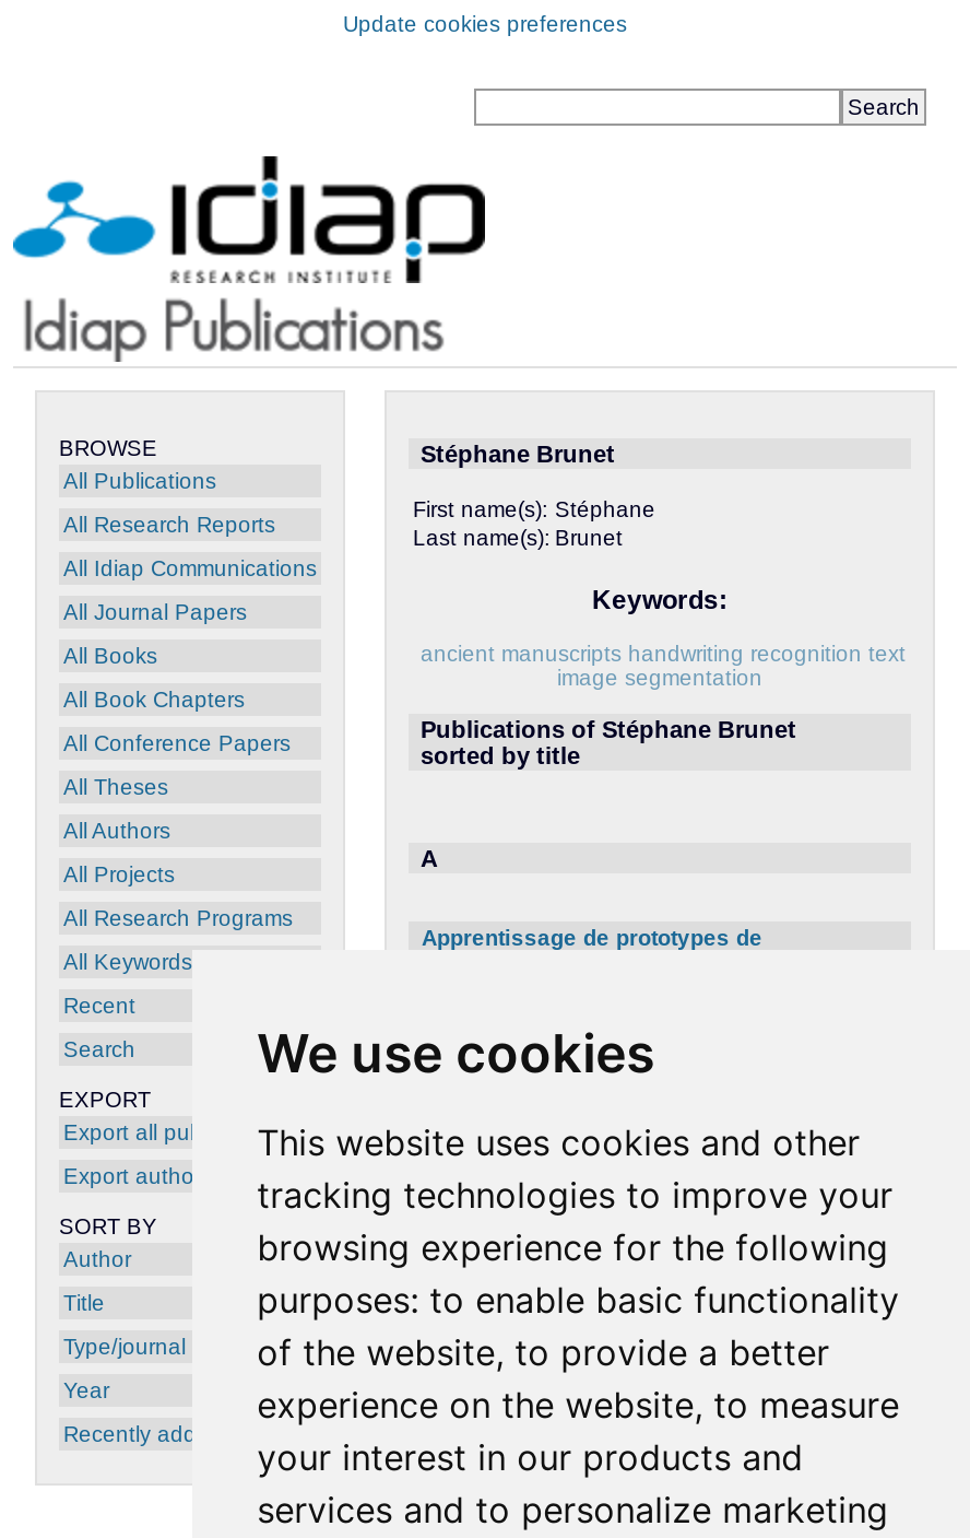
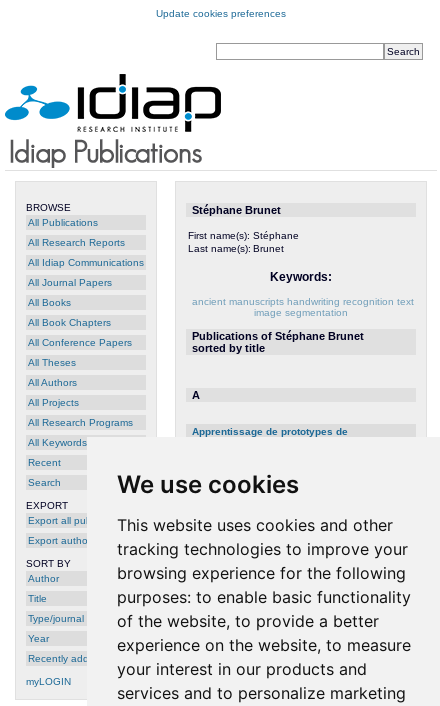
none -> [26,676,71,687] myLOGIN

